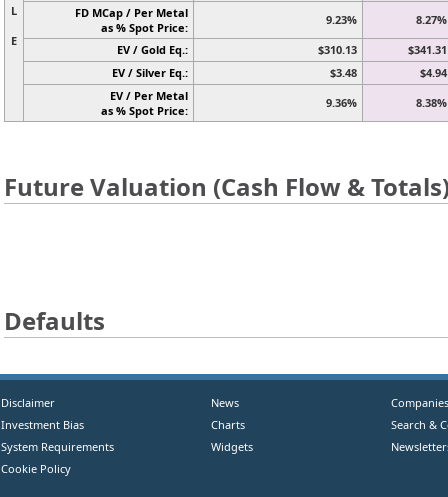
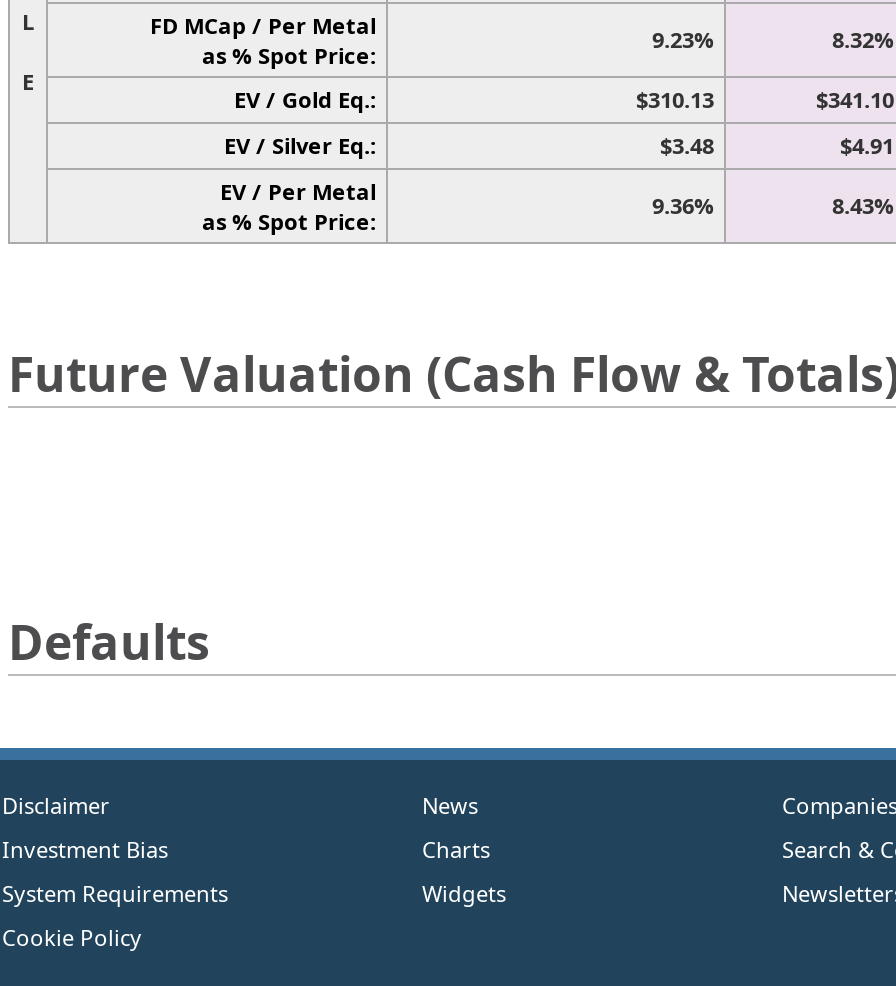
[416,12,447,27] 8.27% -> [832,23,894,53] 8.32%
[408,42,447,57] $341.31 -> [816,83,894,113] $341.10
[420,65,447,80] $4.94 -> [840,129,894,159] $4.91
[416,95,447,110] 8.38% -> [832,189,894,219] 8.43%

